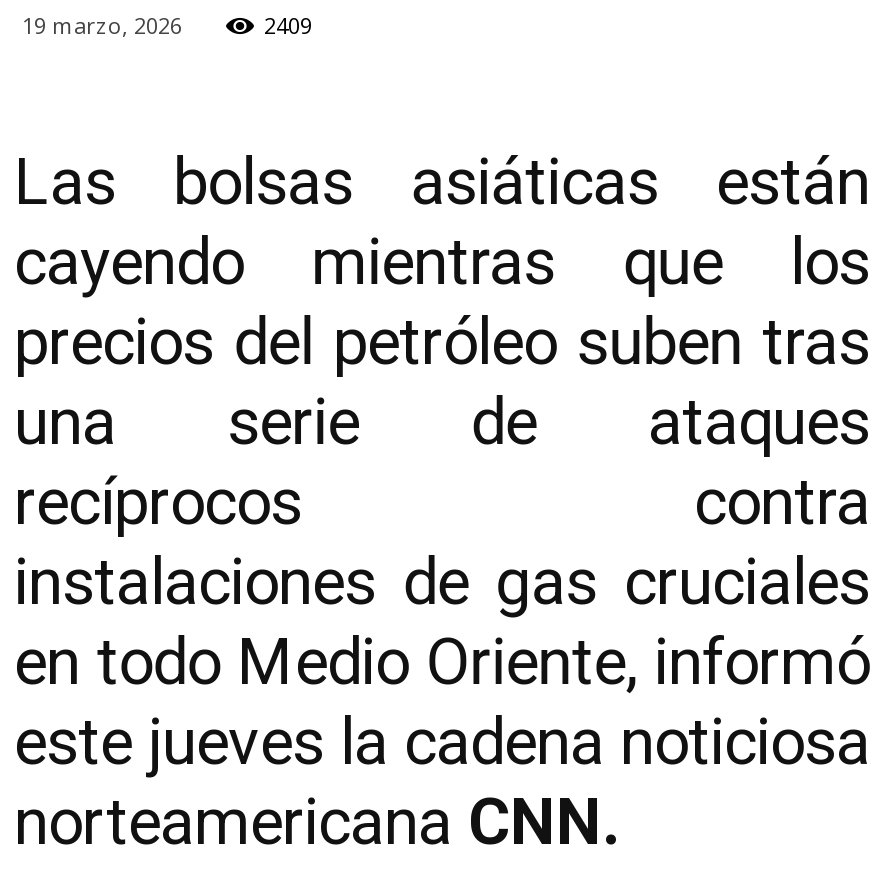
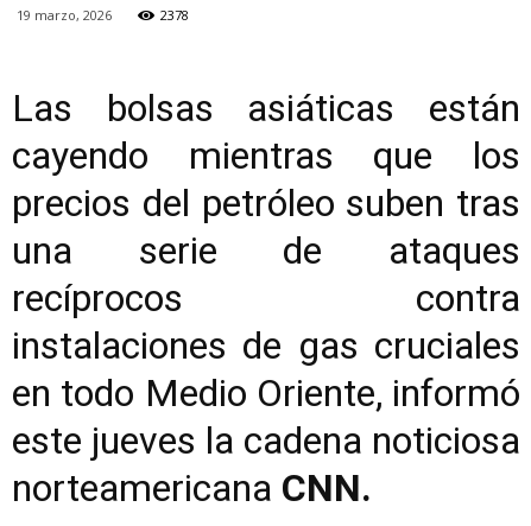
[264,10,312,40] 2409 -> [160,6,189,24] 2378

